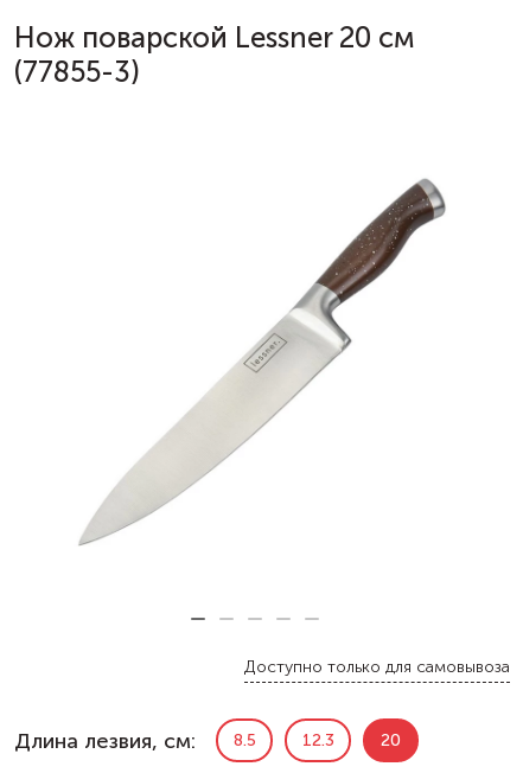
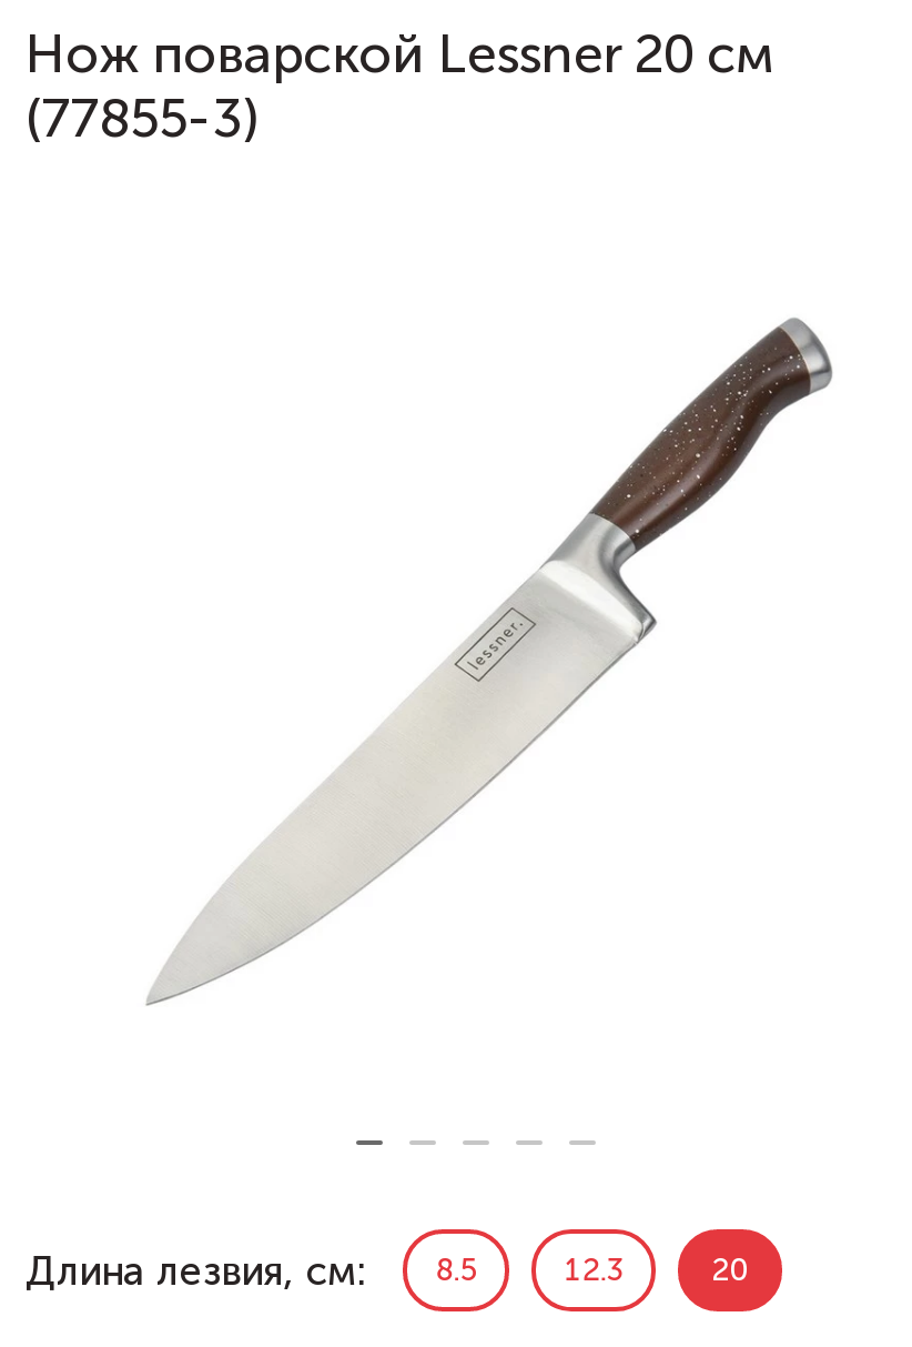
[244,657,510,677] Доступно только для самовывоза -> none

